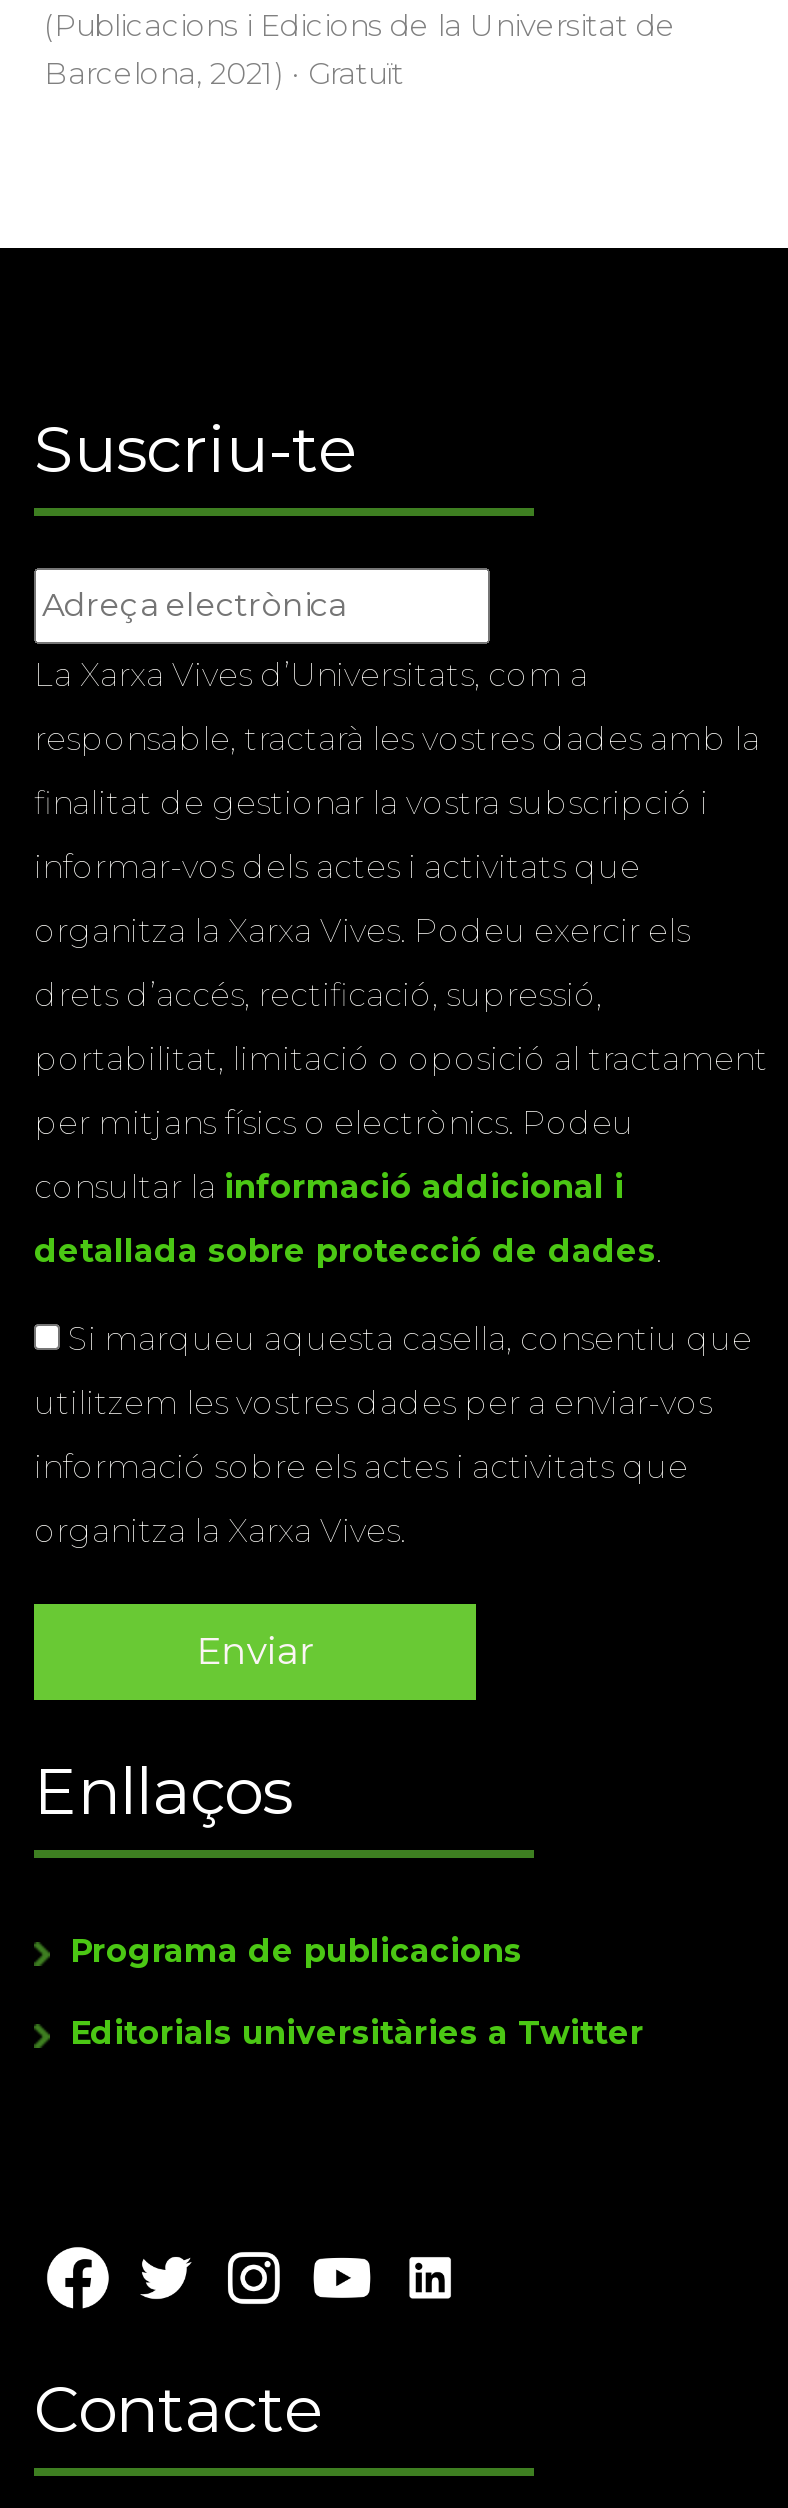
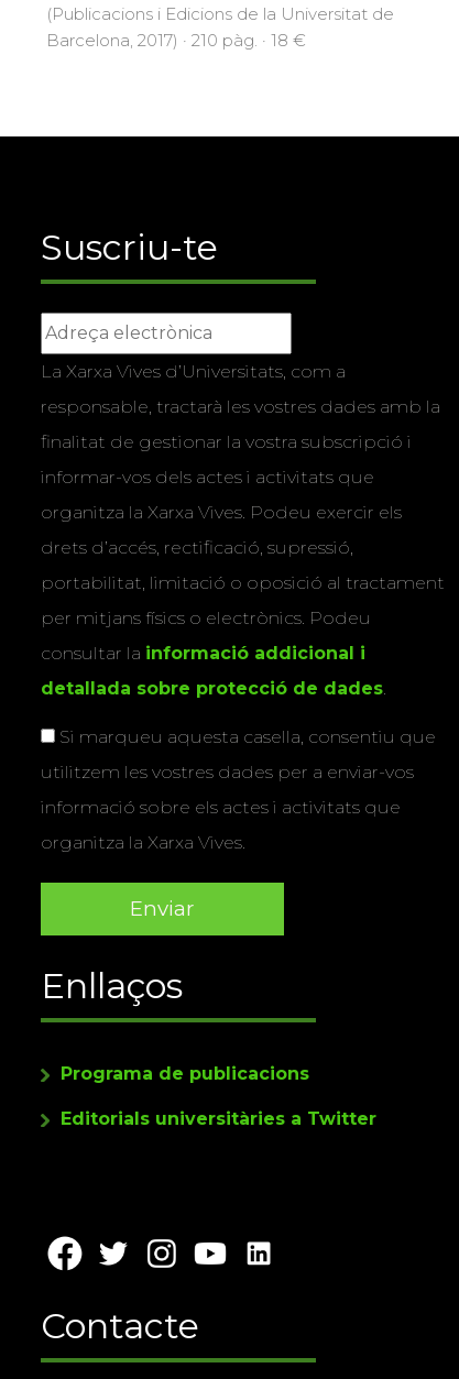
[44,54,404,92] Barcelona, 2021) · Gratuït -> [46,30,306,51] Barcelona, 2017) · 210 pàg. · 18 €

